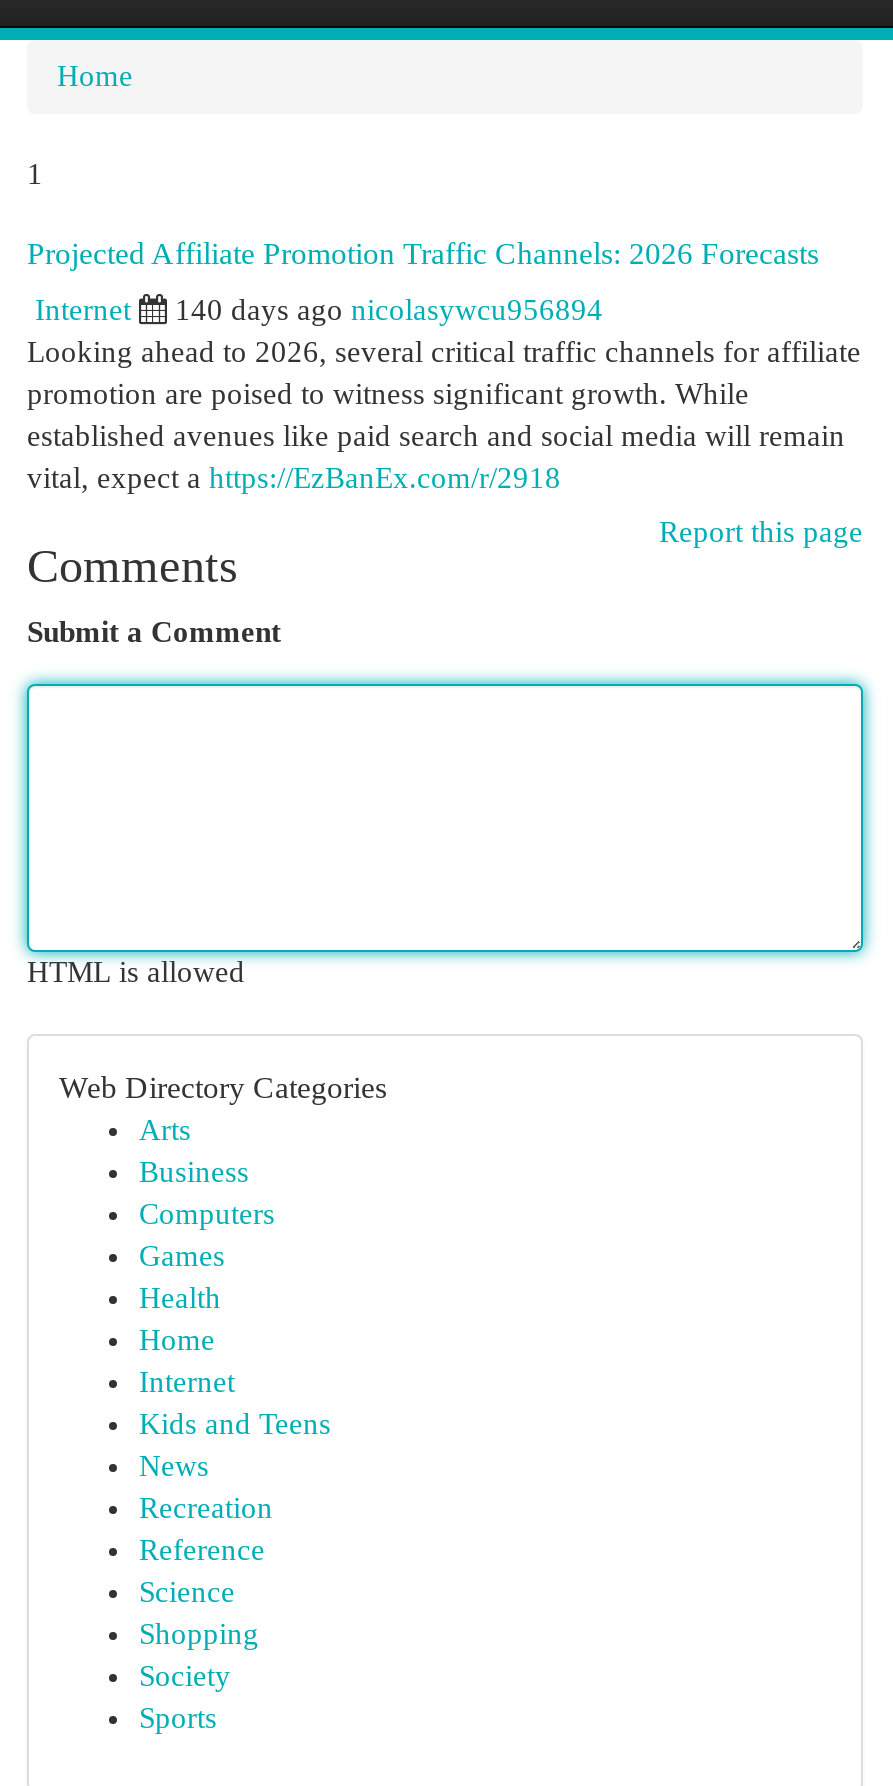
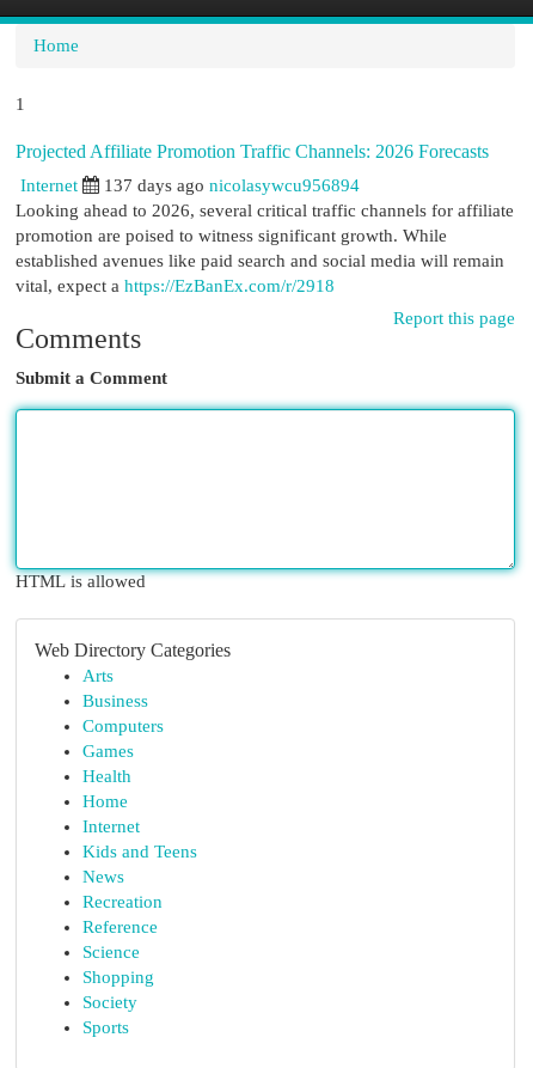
[175,294,603,326] 140 days ago nicolasywcu956894 -> [104,176,360,195] 137 days ago nicolasywcu956894

